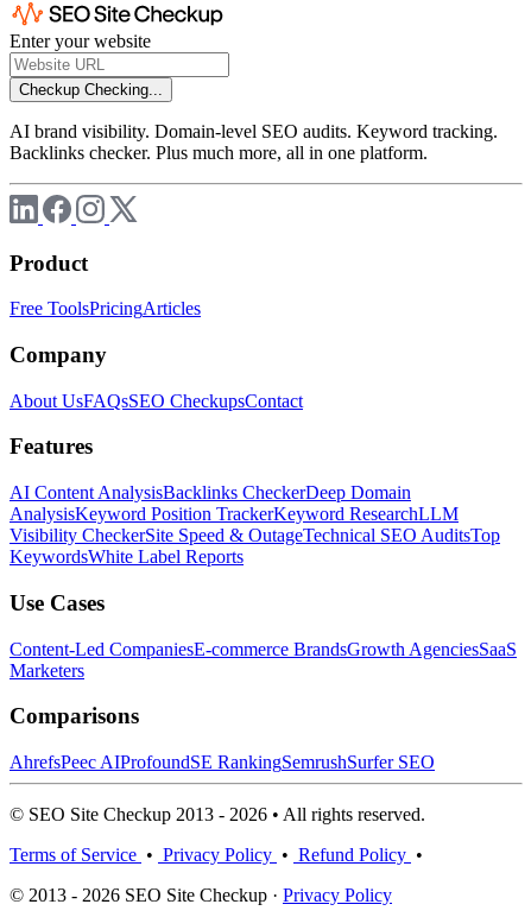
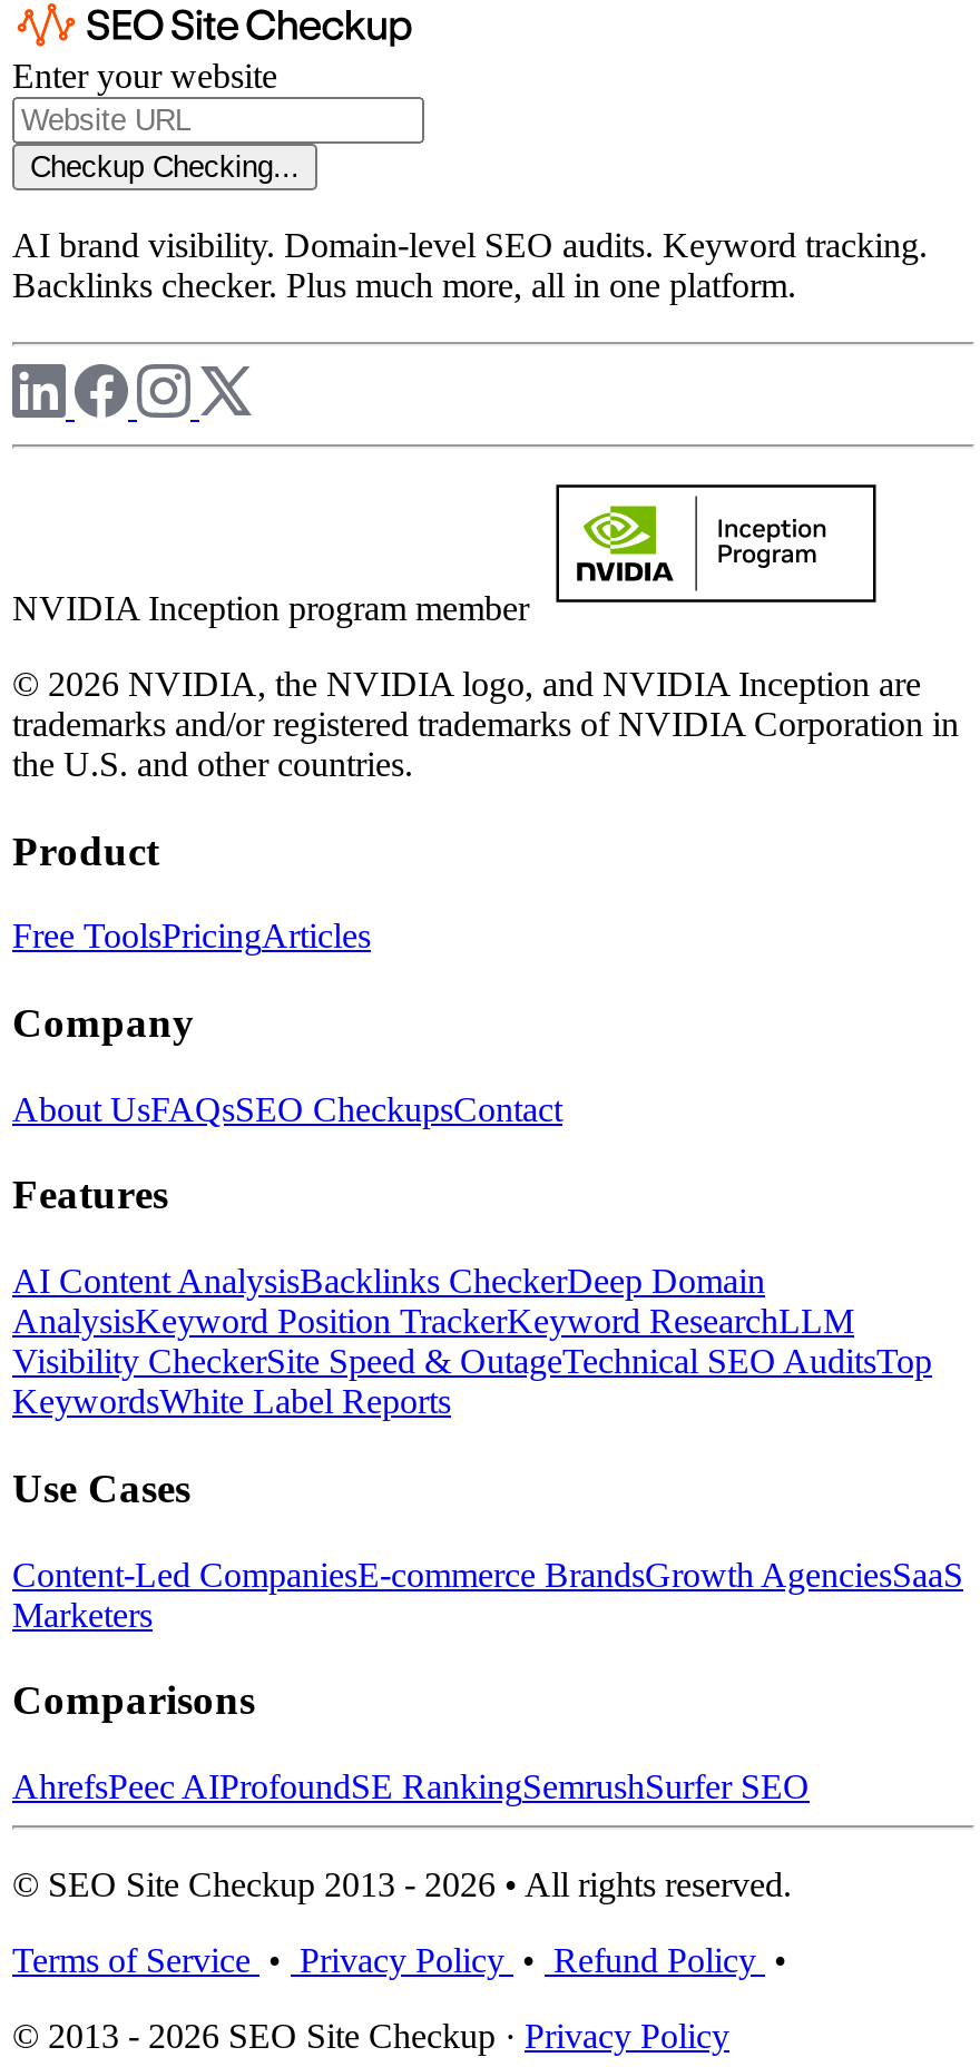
none -> [12,482,959,782] [image] | NVIDIA Inception program member | © 2026 NVIDIA, the NVIDIA logo, and NVIDIA Inception are | trademarks and/or registered trademarks of NVIDIA Corporation in | the U.S. and other countries.

